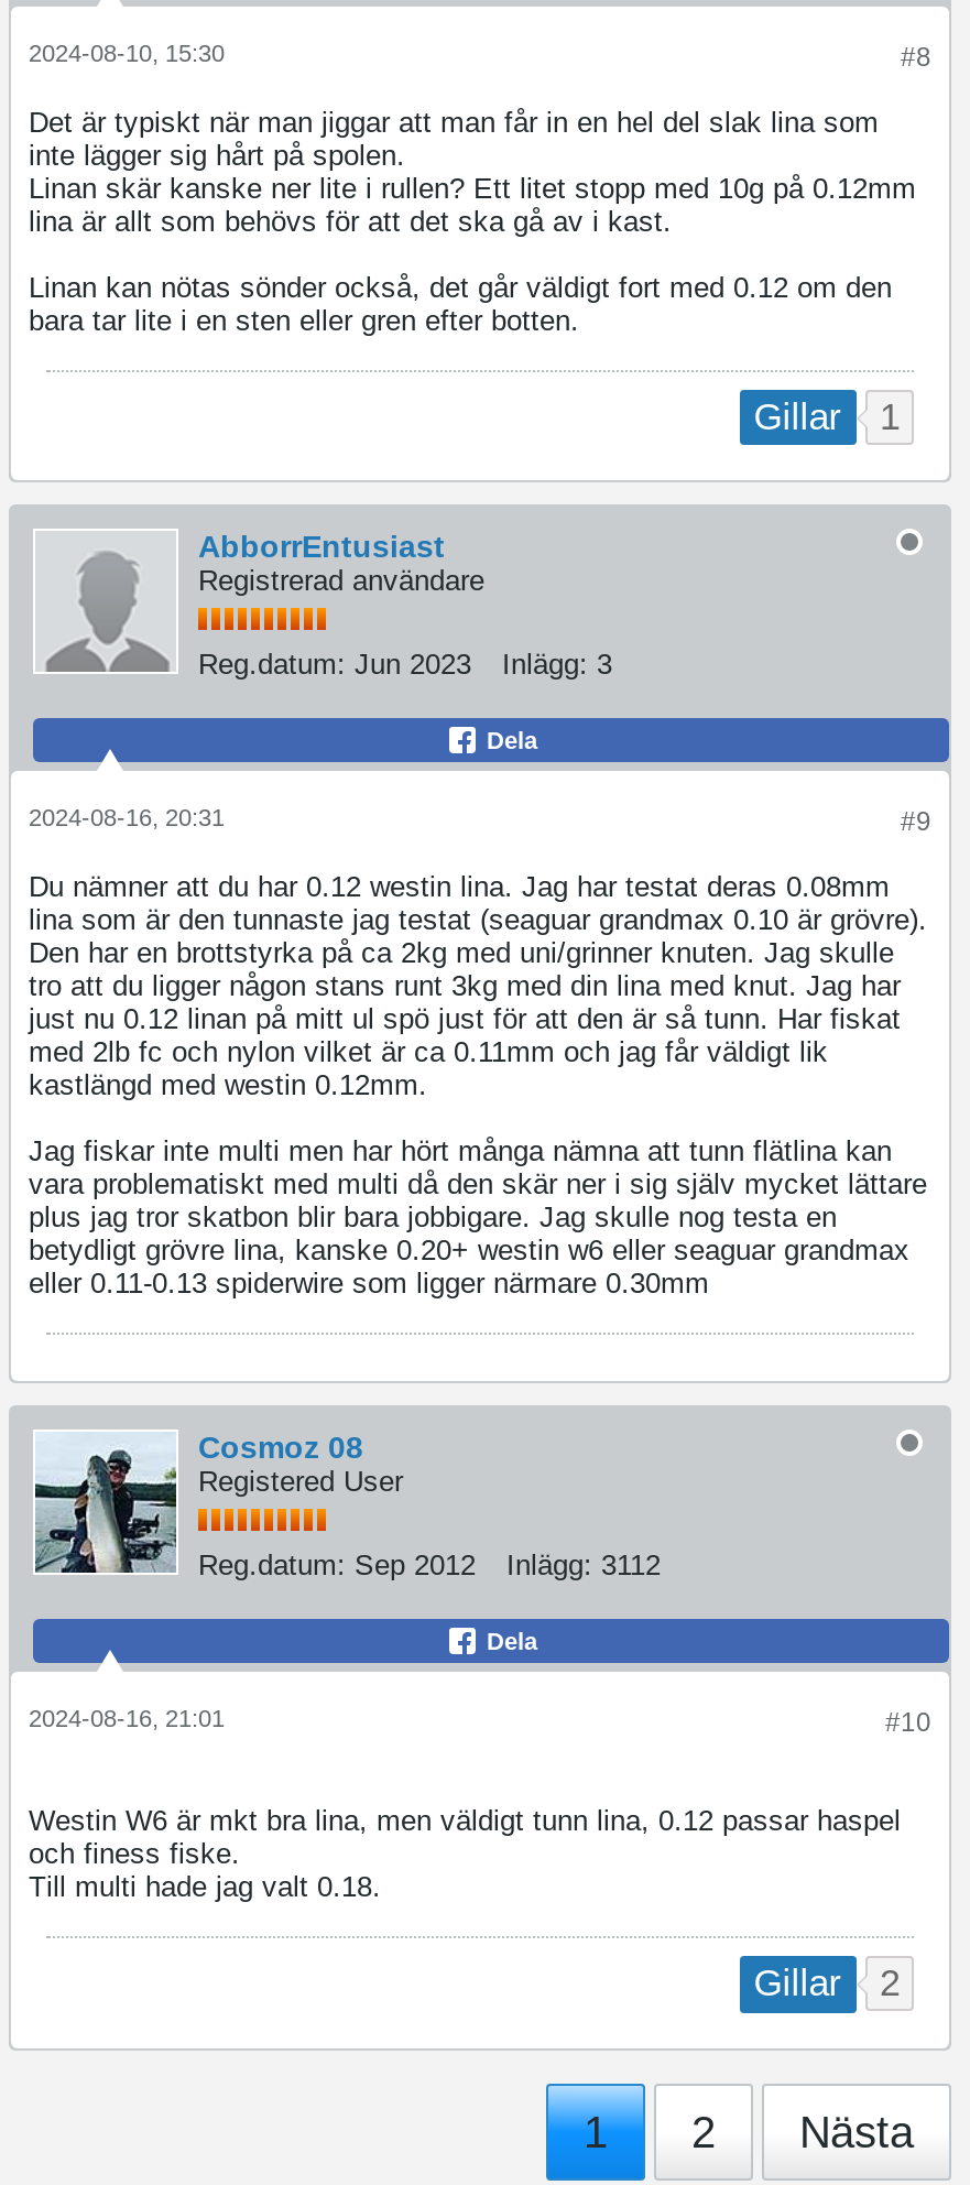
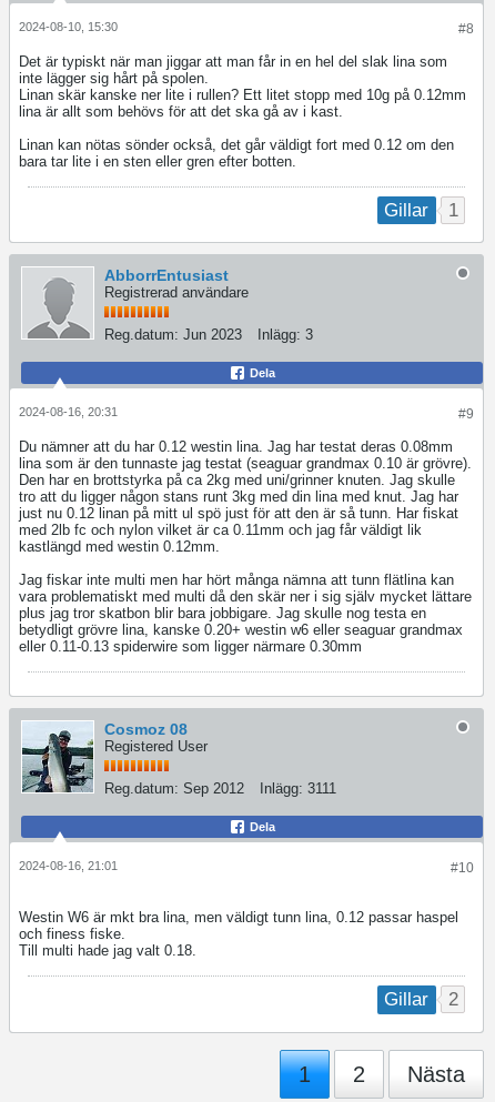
[198,1549,661,1582] Reg.datum: Sep 2012 Inlägg: 3112 -> [104,781,336,797] Reg.datum: Sep 2012 Inlägg: 3111

